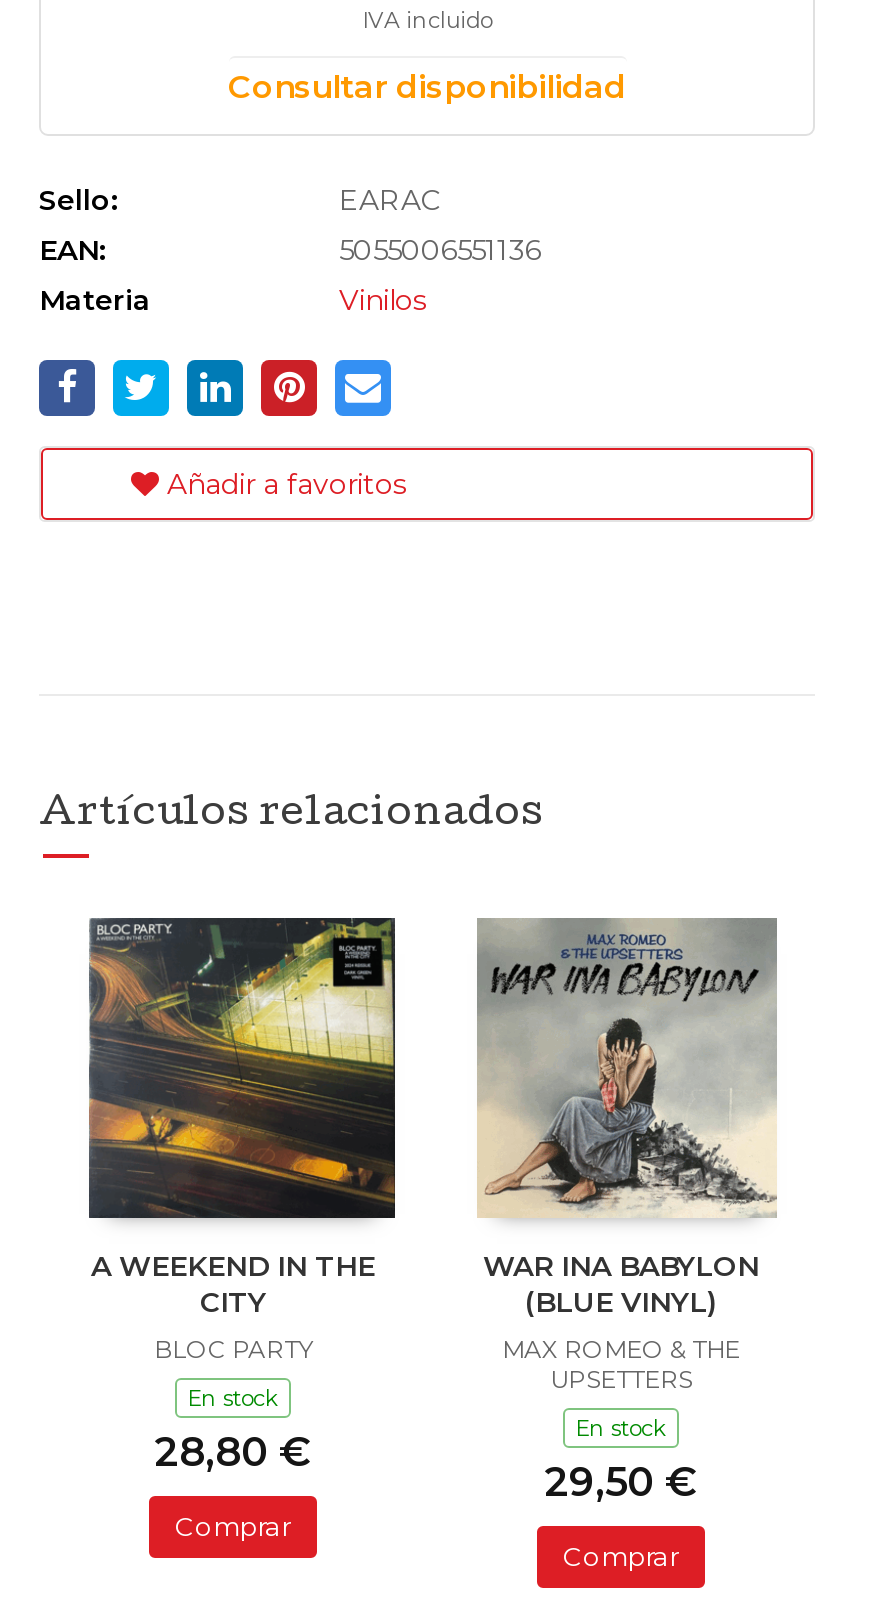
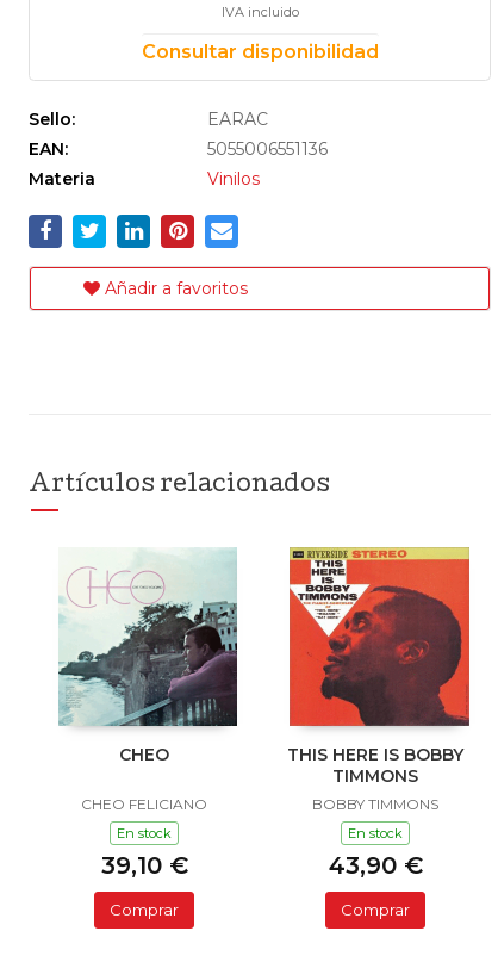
[87,916,397,1364] [image] | A WEEKEND IN THE | CITY | BLOC PARTY -> [58,547,241,813] [image] | CHEO | CHEO FELICIANO
[477,918,779,1394] [image] | WAR INA BABYLON | (BLUE VINYL) | MAX ROMEO & THE | UPSETTERS -> [287,547,471,813] [image] | THIS HERE IS BOBBY | TIMMONS | BOBBY TIMMONS
[155,1428,311,1476] 28,80 € -> [101,851,188,880] 39,10 €
[545,1458,697,1506] 29,50 € -> [328,851,422,880] 43,90 €

